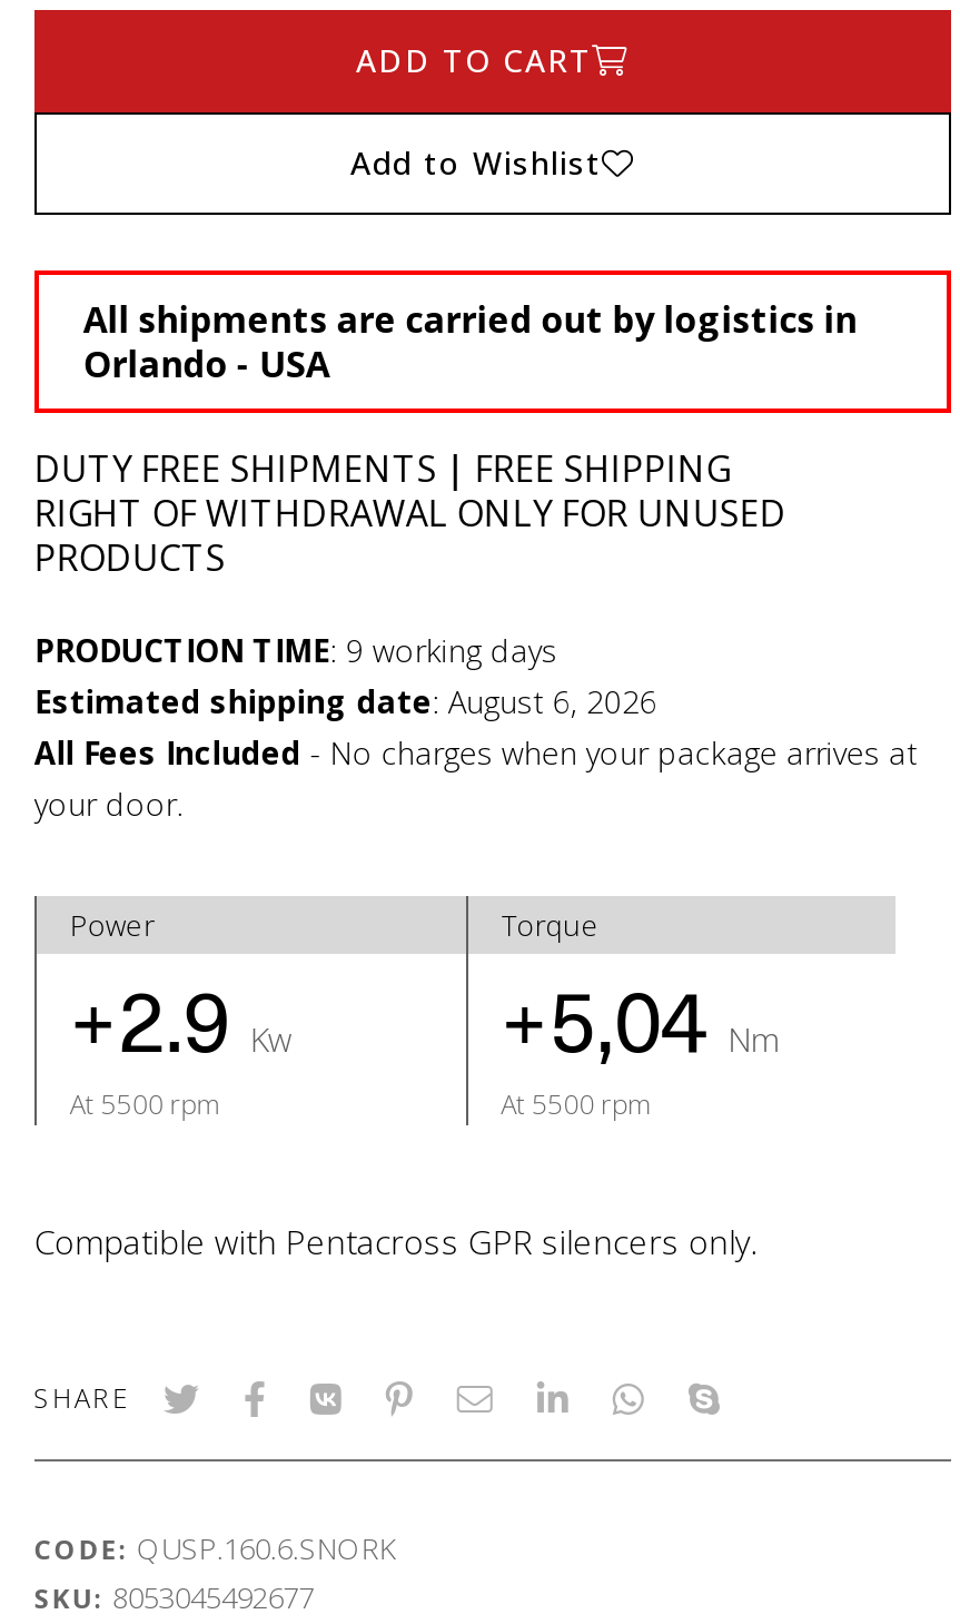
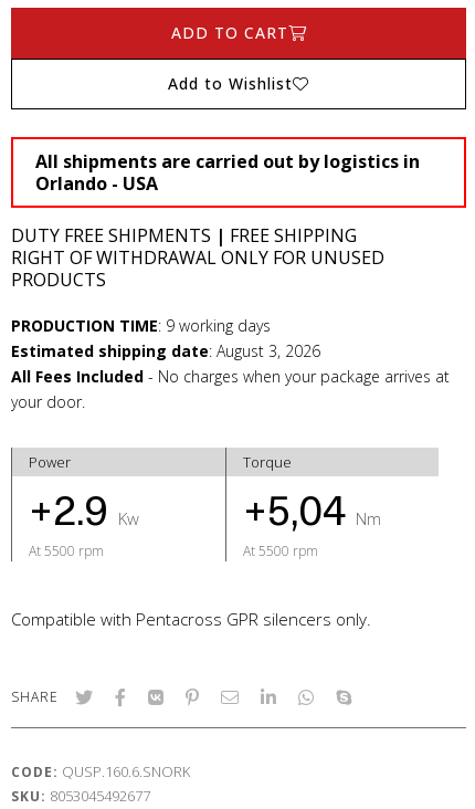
[34,679,657,722] Estimated shipping date: August 6, 2026 -> [11,340,320,361] Estimated shipping date: August 3, 2026

